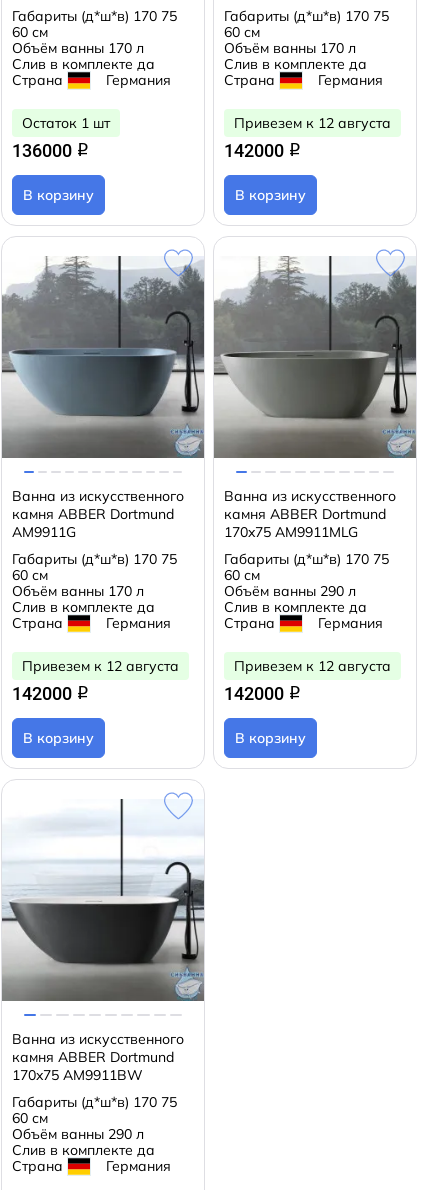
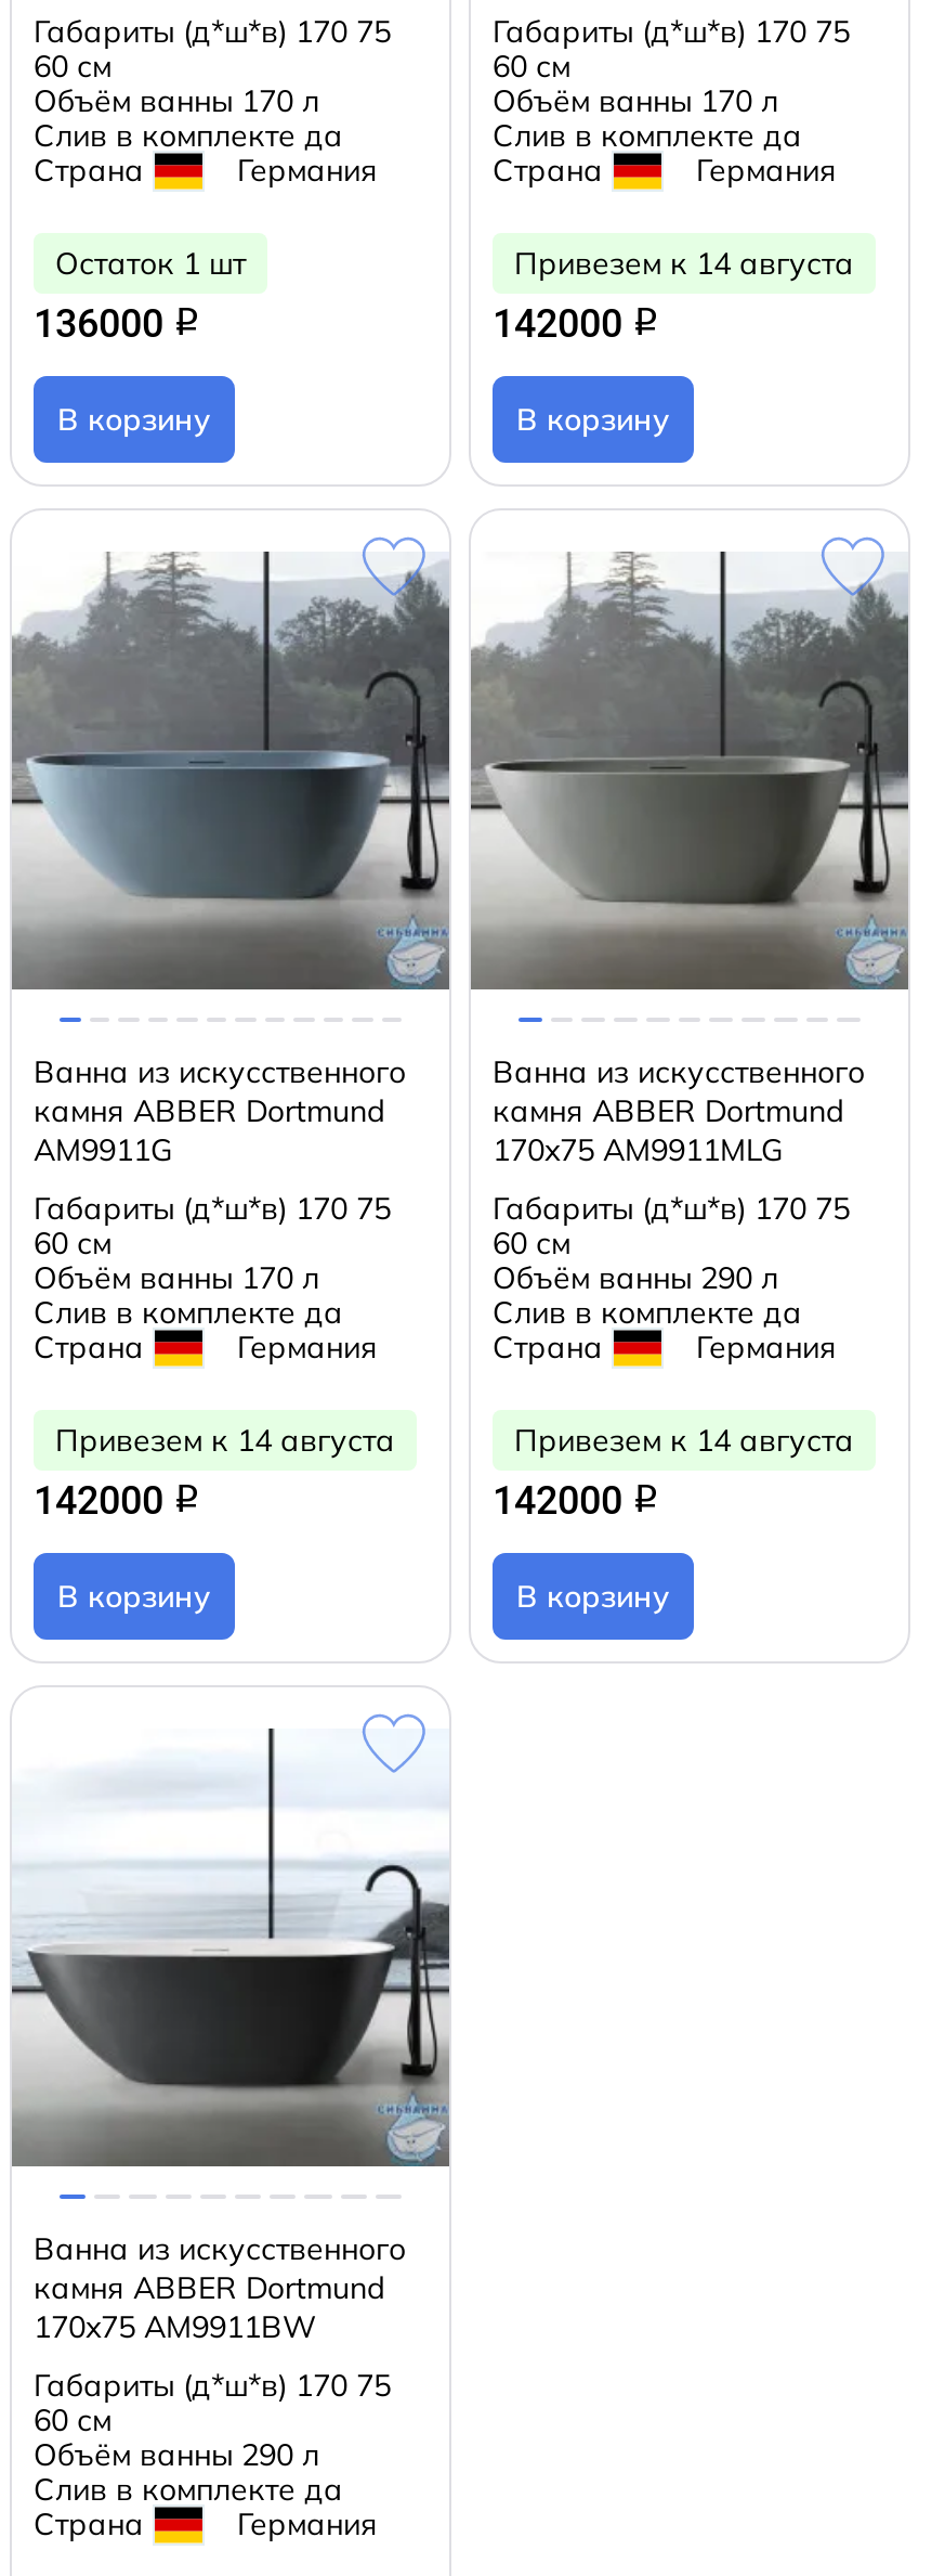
[234,114,391,132] Привезем к 12 августа -> [514,244,854,283] Привезем к 14 августа
[22,657,179,675] Привезем к 12 августа -> [55,1421,395,1460] Привезем к 14 августа
[234,657,391,675] Привезем к 12 августа -> [514,1421,854,1460] Привезем к 14 августа

